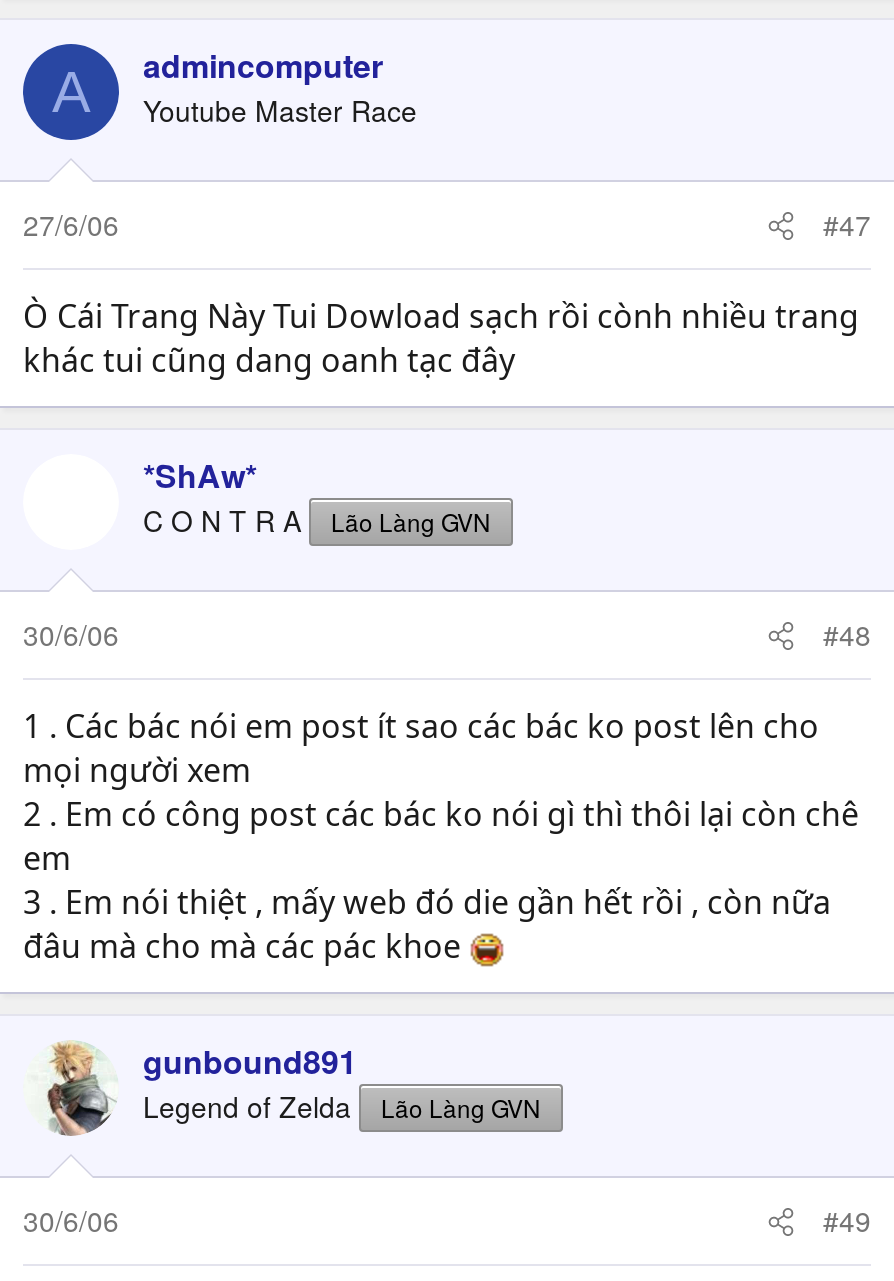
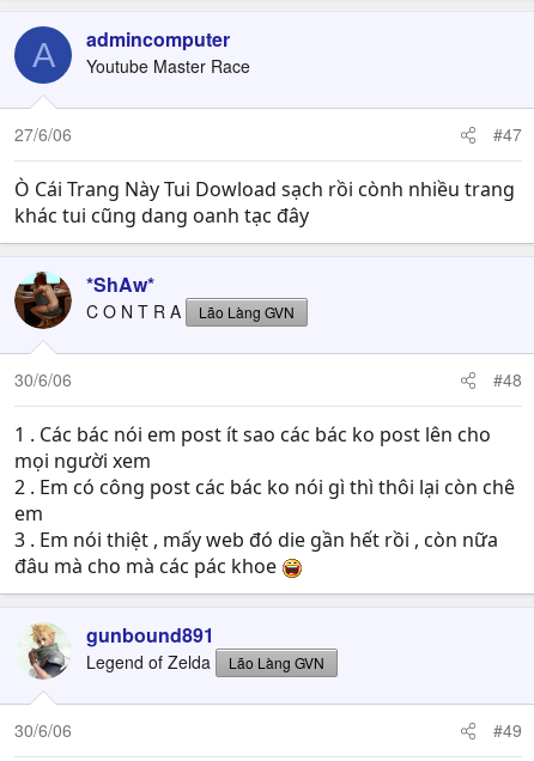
none -> [13,270,73,330] [image]

